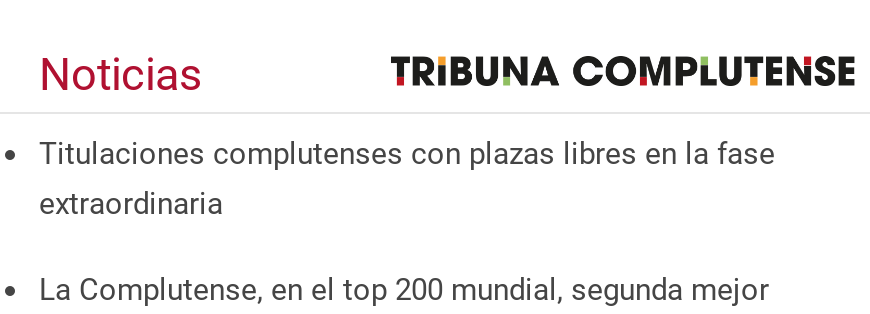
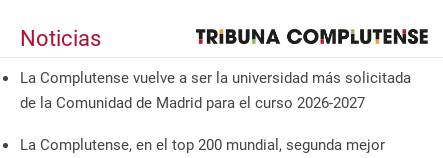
[39,136,775,222] Titulaciones complutenses con plazas libres en la fase | extraordinaria -> [20,69,411,112] La Complutense vuelve a ser la universidad más solicitada | de la Comunidad de Madrid para el curso 2026-2027

